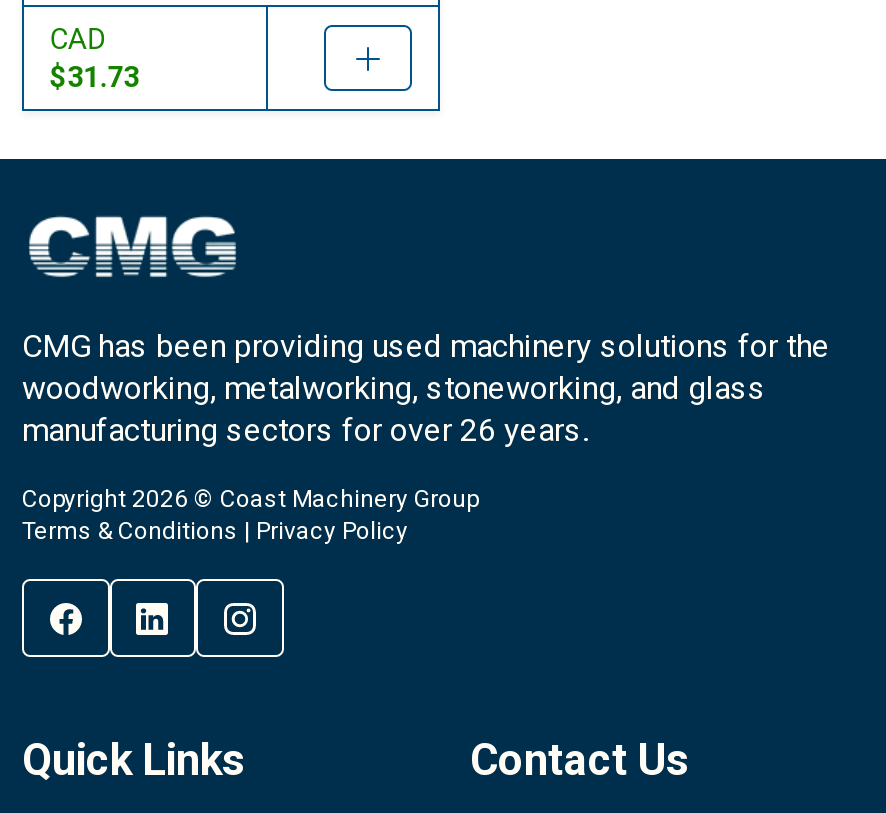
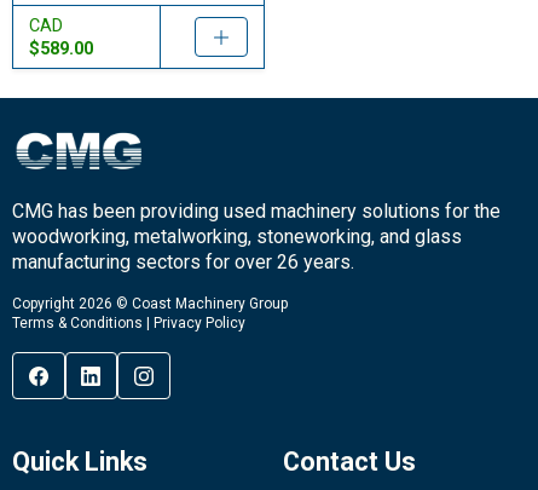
[50,60,140,94] $31.73 -> [29,38,93,59] $589.00

